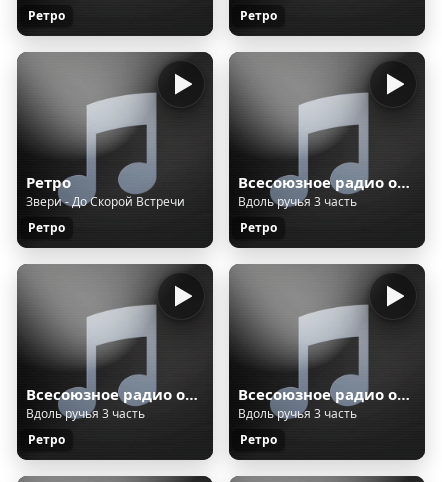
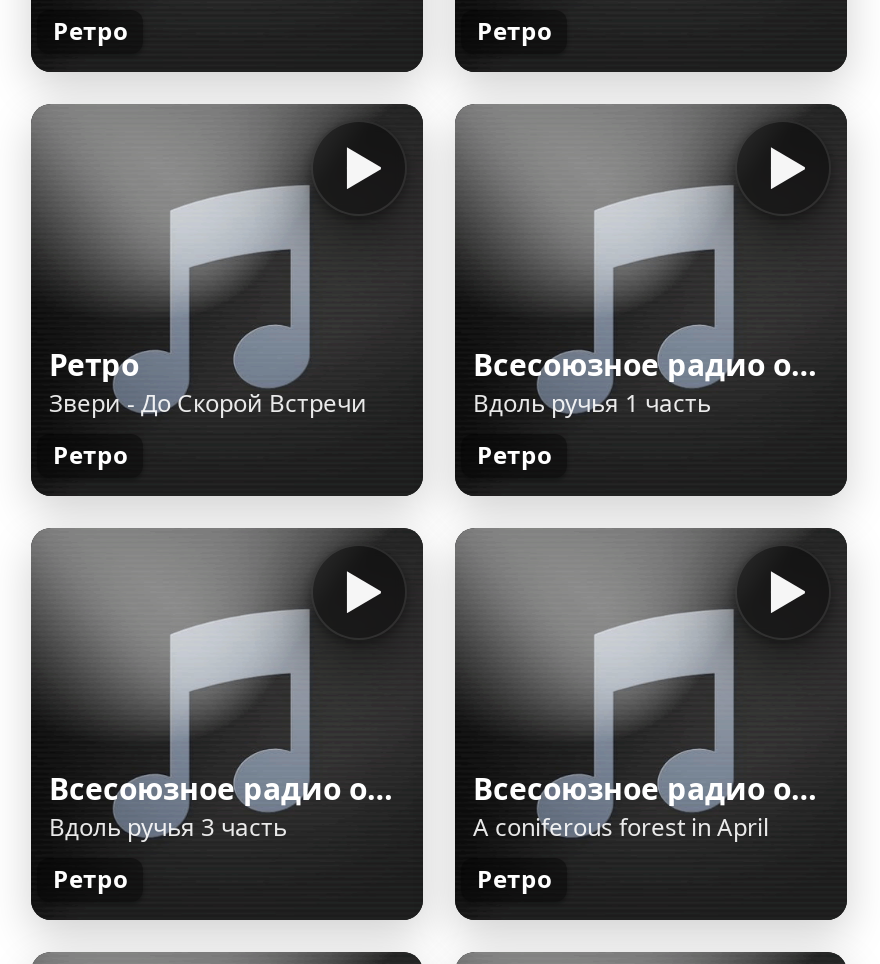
[238,193,357,210] Вдоль ручья 3 часть -> [473,386,711,420] Вдоль ручья 1 часть
[238,405,357,422] Вдоль ручья 3 часть -> [473,810,769,844] A coniferous forest in April

